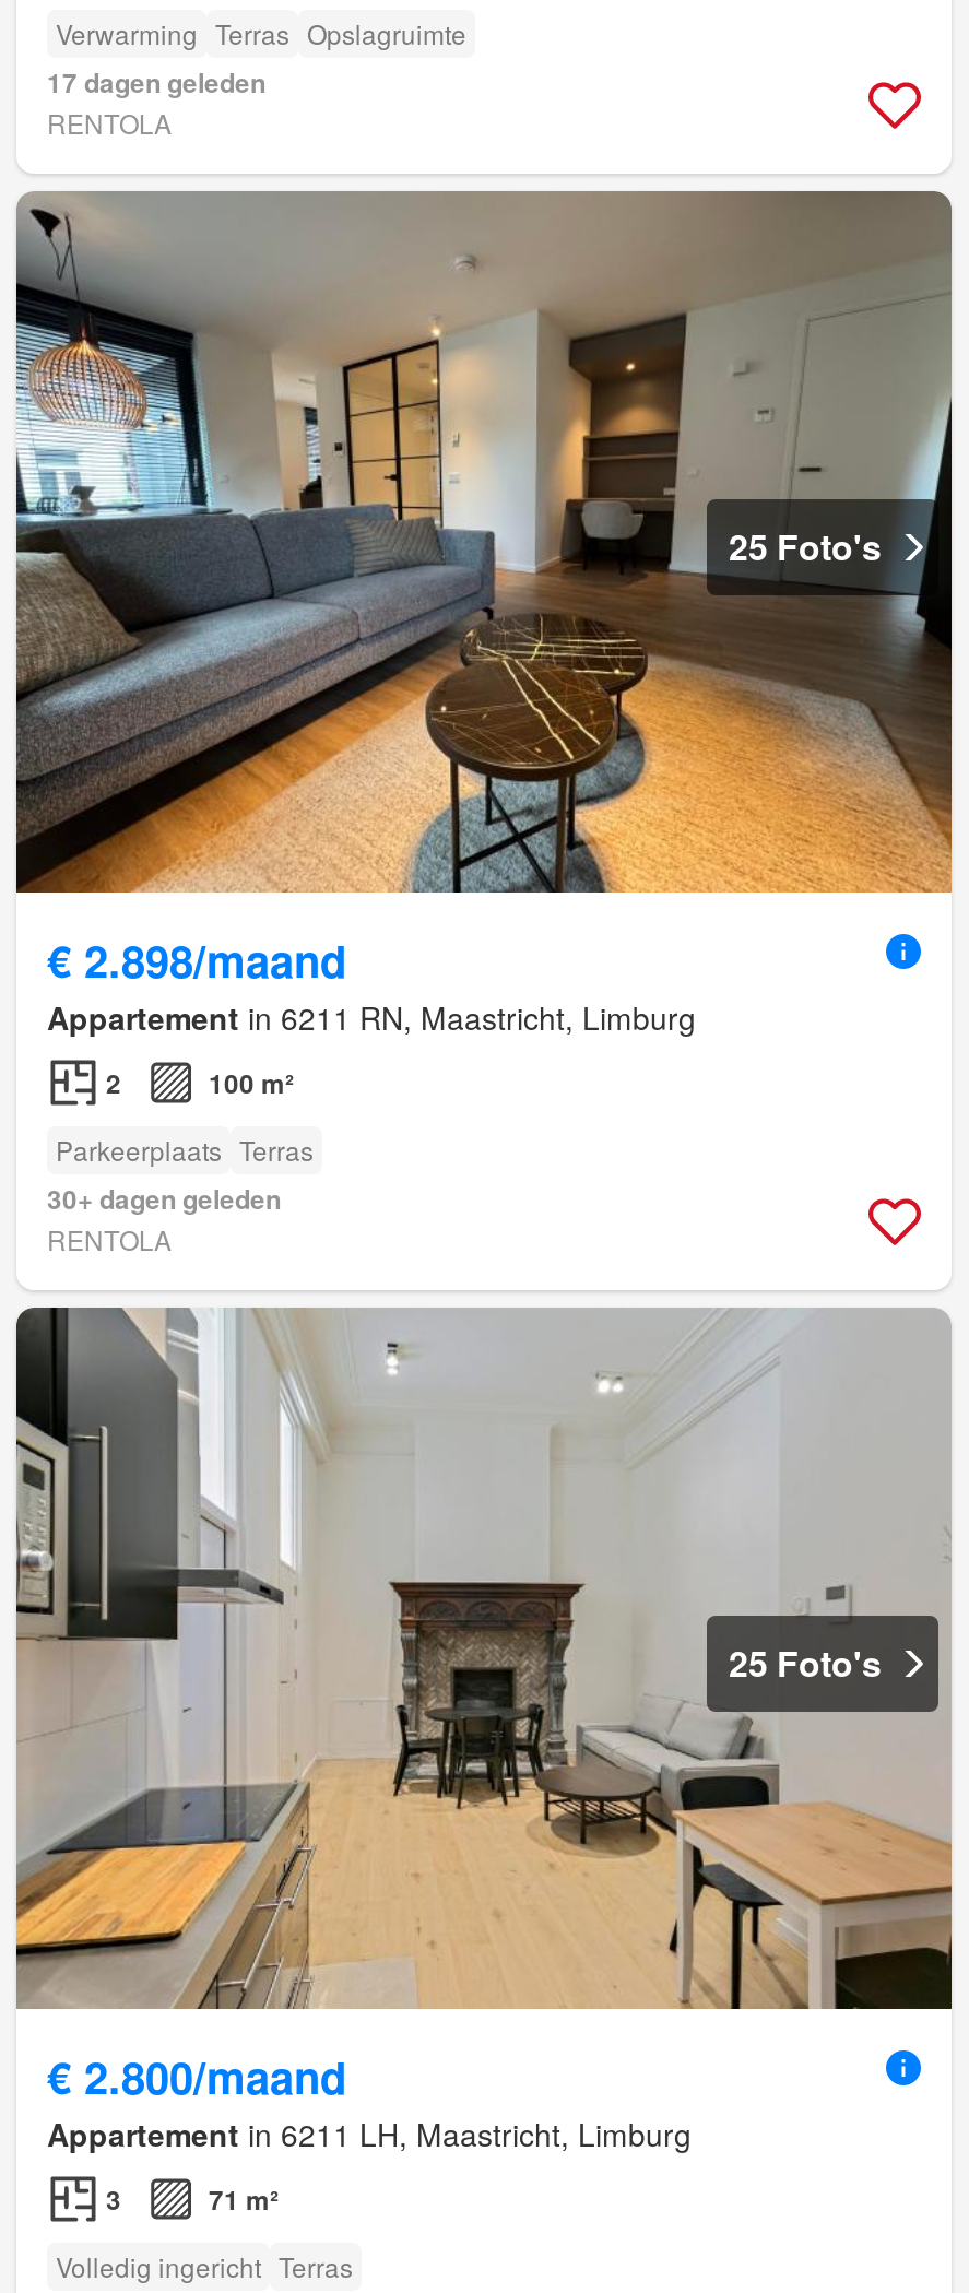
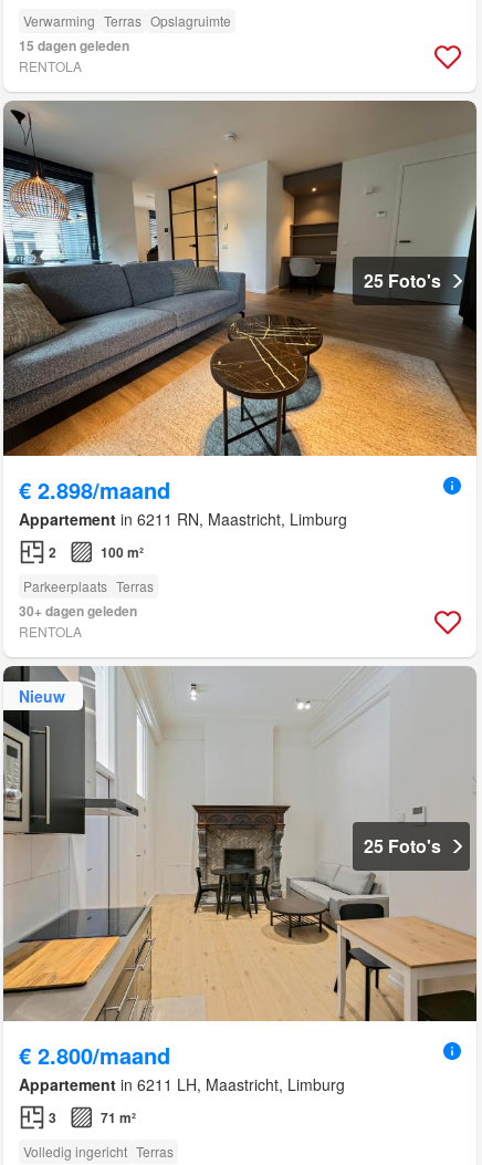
[47,63,265,102] 17 dagen geleden -> [19,36,129,56] 15 dagen geleden
none -> [19,685,65,707] Nieuw

